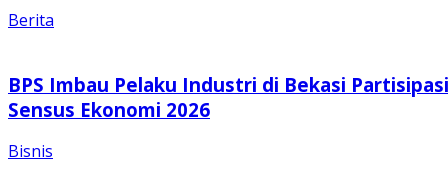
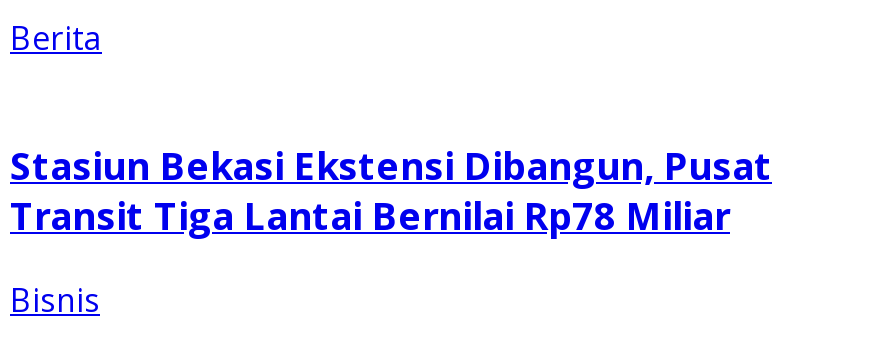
[8,72,448,122] BPS Imbau Pelaku Industri di Bekasi Partisipasi | Sensus Ekonomi 2026 -> [10,140,772,240] Stasiun Bekasi Ekstensi Dibangun, Pusat | Transit Tiga Lantai Bernilai Rp78 Miliar

